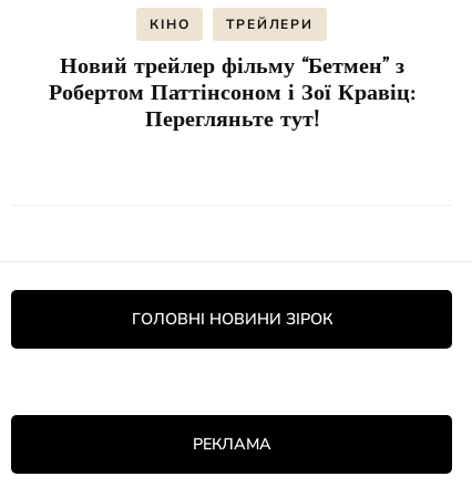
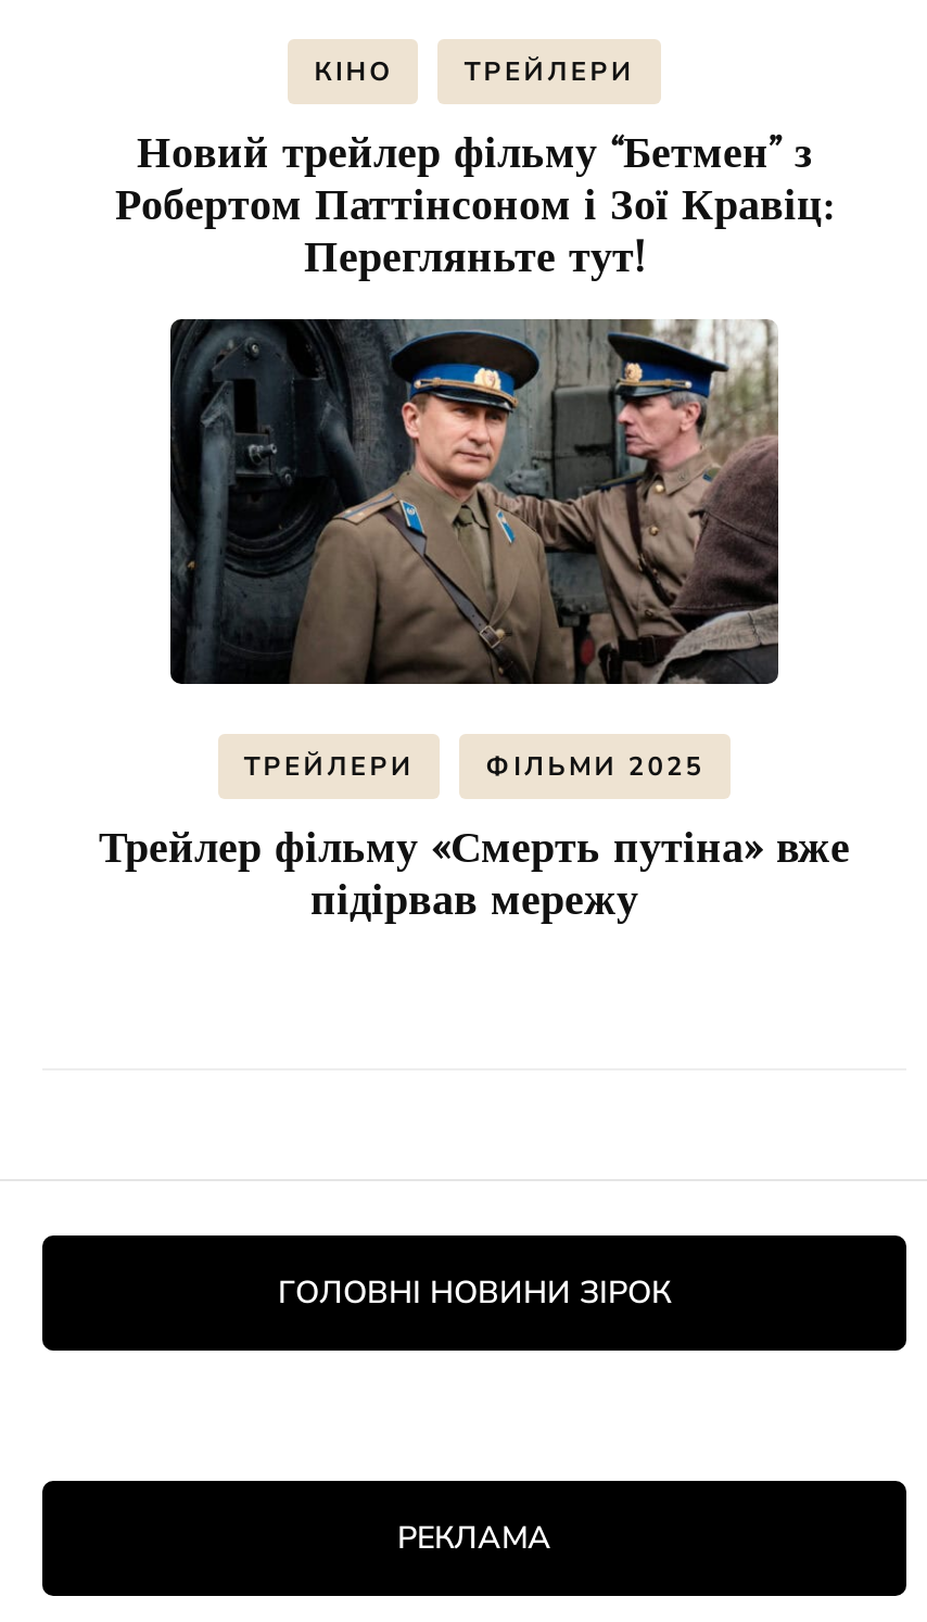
none -> [99,317,850,927] [image] | ТРЕЙЛЕРИ | ФІЛЬМИ 2025 | Трейлер фільму «Смерть путіна» вже | підірвав мережу

